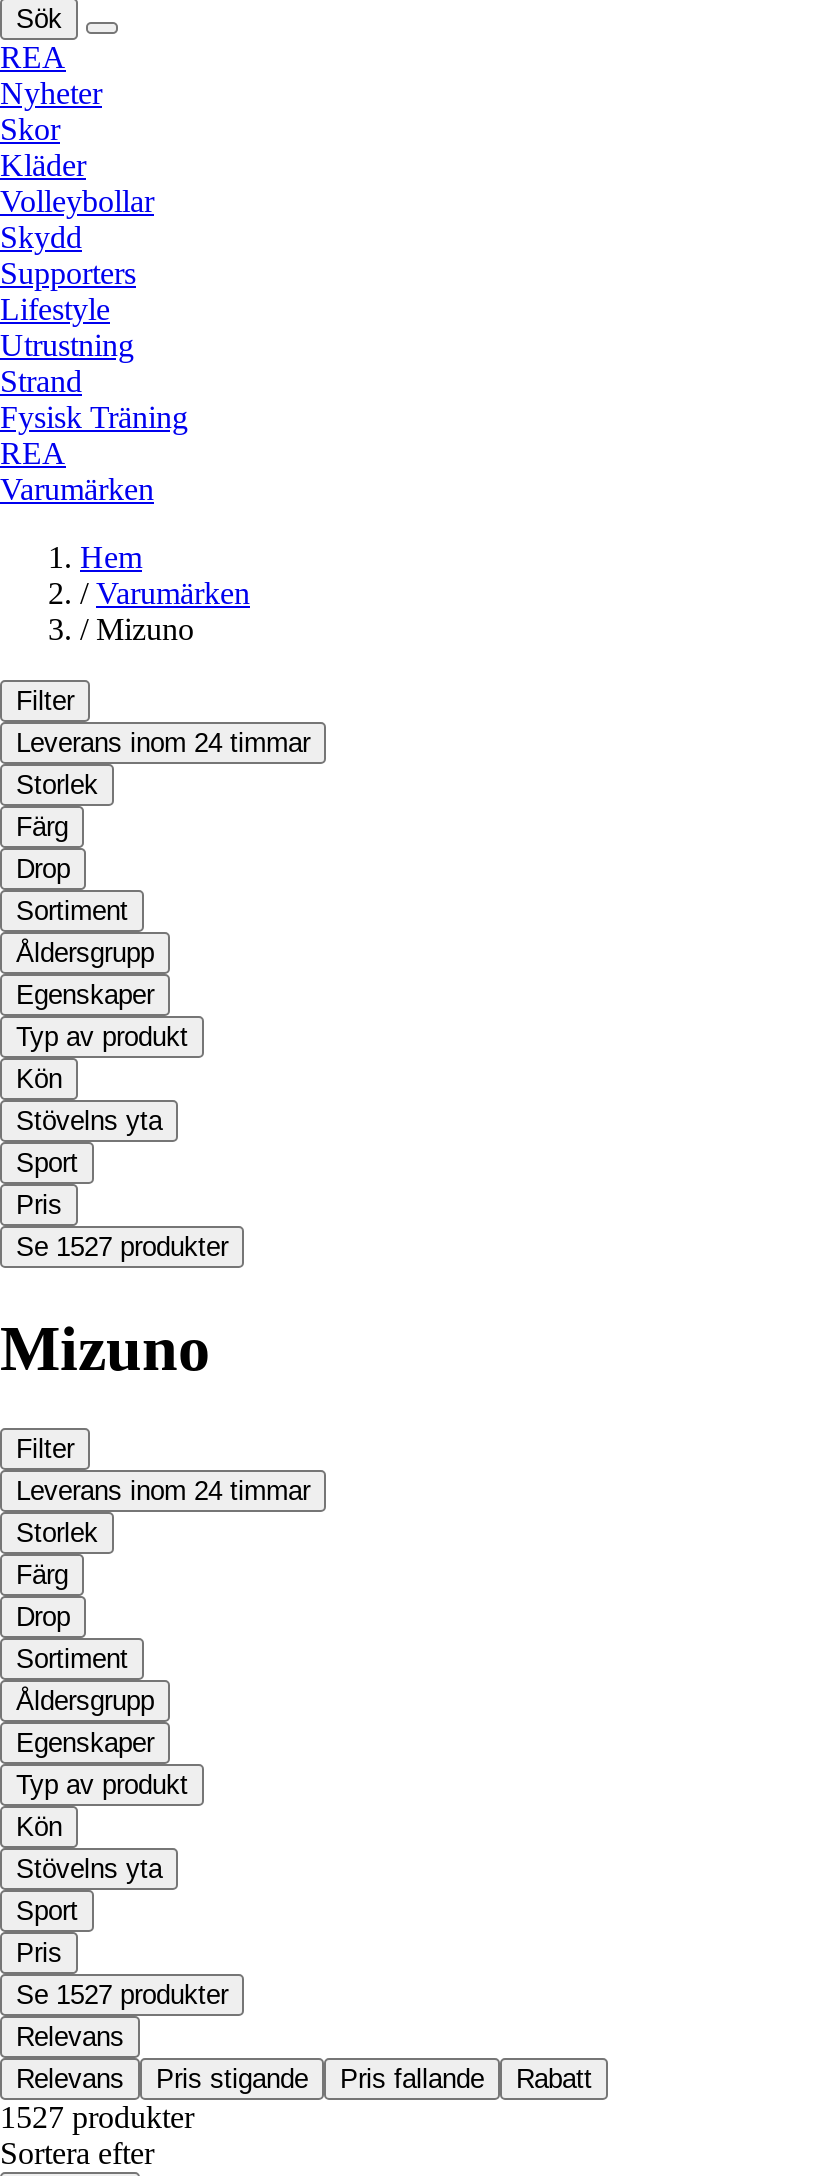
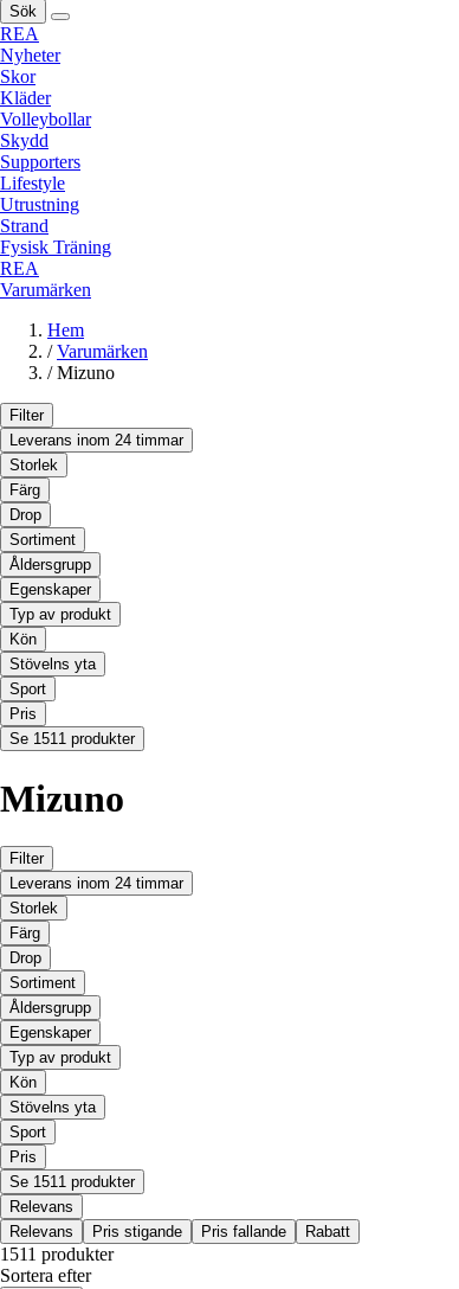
[16,1233,228,1263] Se 1527 produkter -> [9,730,135,748] Se 1511 produkter
[16,1981,228,2011] Se 1527 produkter -> [9,1173,135,1191] Se 1511 produkter
[0,2101,194,2135] 1527 produkter -> [0,1244,114,1265] 1511 produkter

